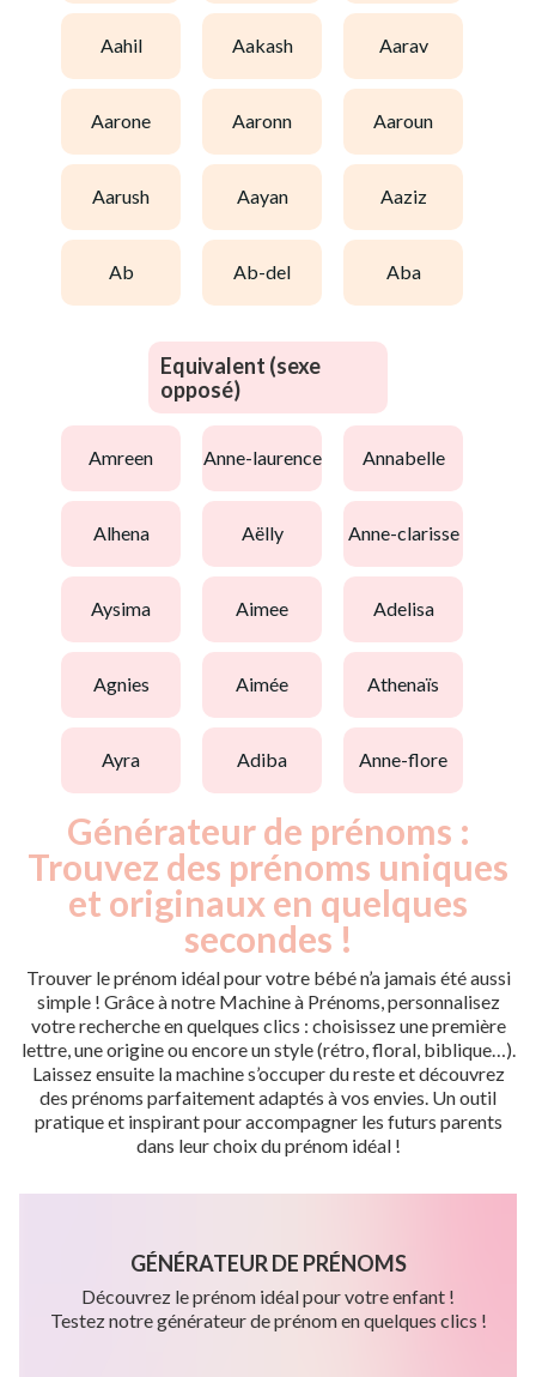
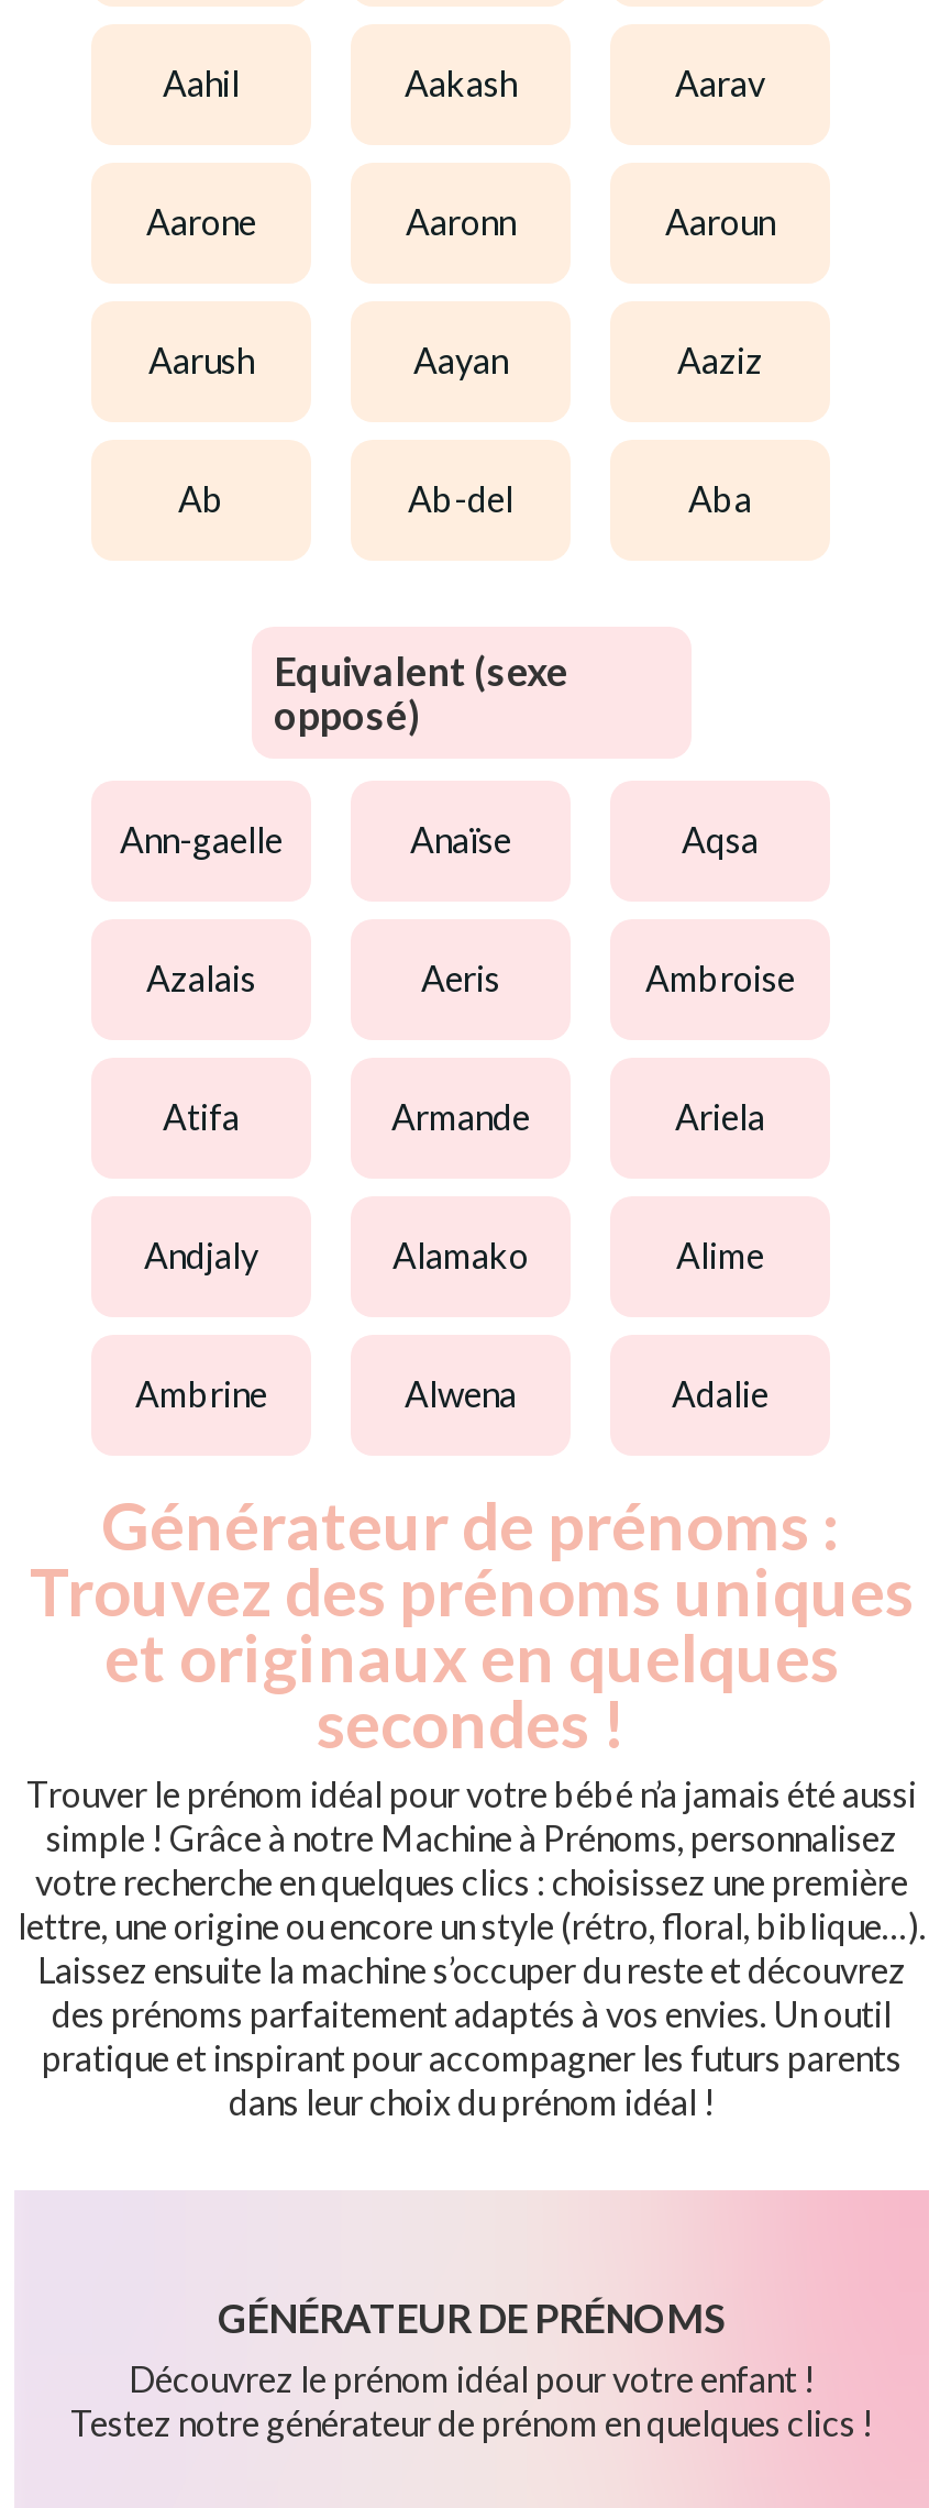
[102,446,444,469] amreen | anne-laurence | annabelle -> [144,818,759,860] ann-gaelle | anaïse | aqsa
[106,521,459,544] alhena | aëlly | anne-clarisse -> [170,957,795,999] azalais | aeris | ambroise
[103,597,434,620] aysima | aimee | adelisa -> [187,1095,765,1137] atifa | armande | ariela
[106,672,439,695] agnies | aimée | athenaïs -> [168,1234,764,1276] andjaly | alamako | alime
[114,748,447,771] ayra | adiba | anne-flore -> [159,1372,768,1414] ambrine | alwena | adalie

